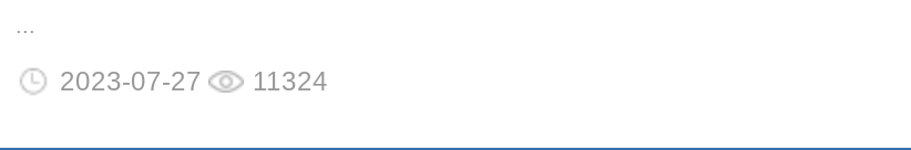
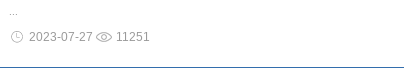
[60,67,328,98] 2023-07-27 11324 -> [29,30,150,44] 2023-07-27 11251

